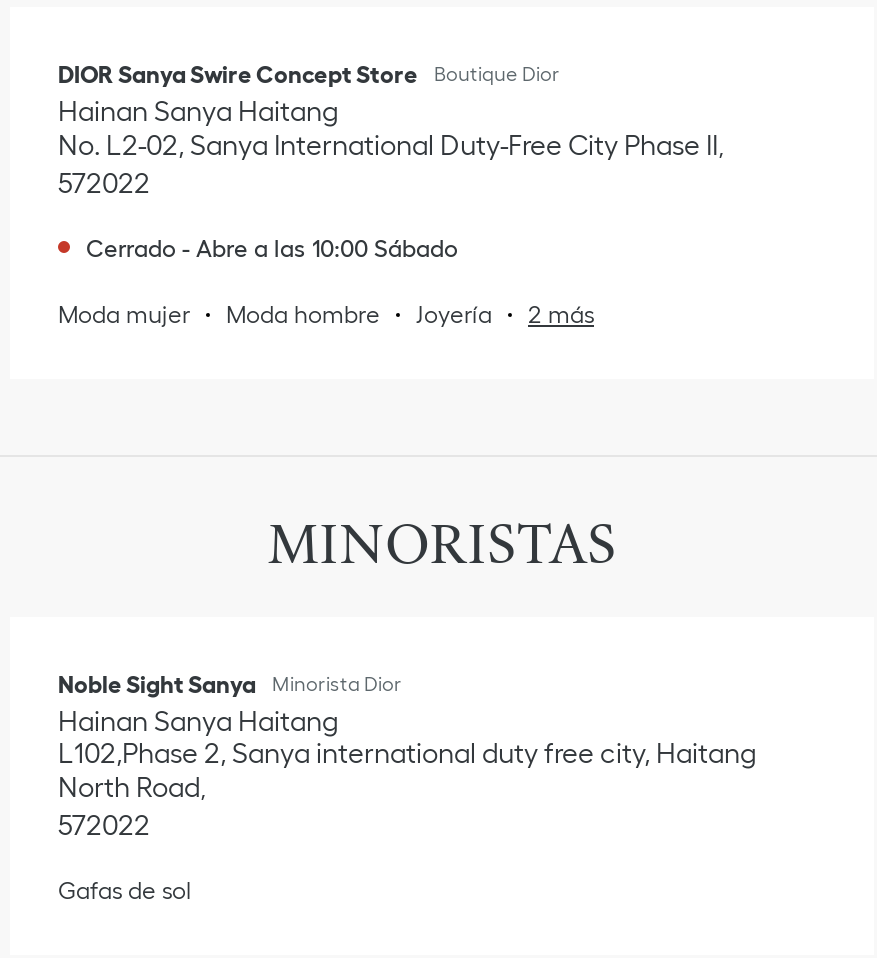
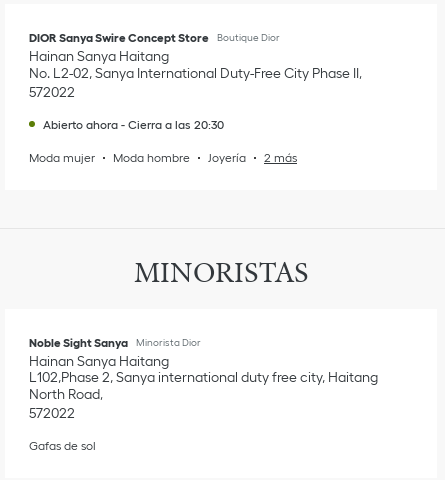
[86,235,458,261] Cerrado - Abre a las 10:00 Sábado -> [43,118,224,131] Abierto ahora - Cierra a las 20:30

